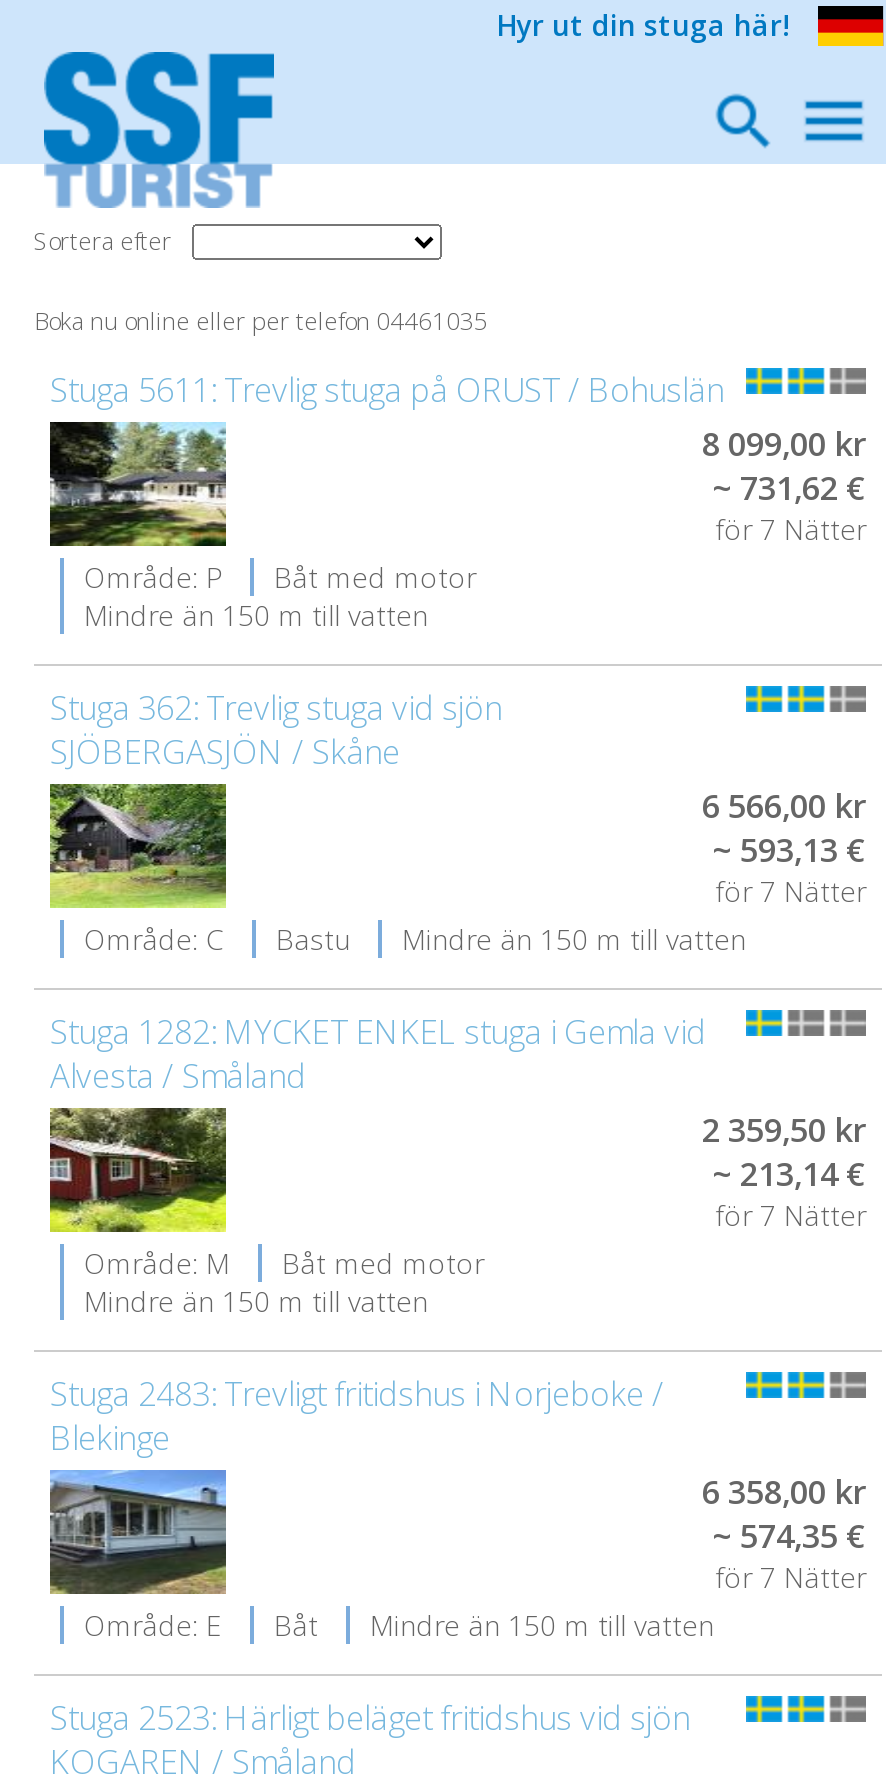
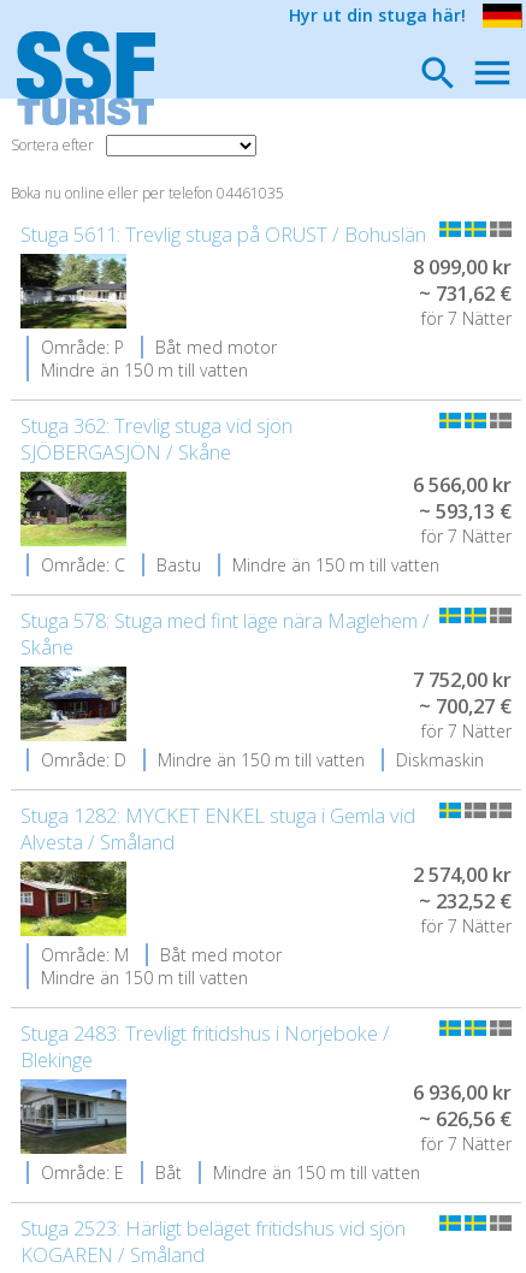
none -> [19,608,512,771] [image] | Stuga 578: Stuga med fint läge nära Maglehem / | Skåne | 7 752,00 kr | ~ 700,27 € | för 7 Nätter | Område: D | Mindre än 150 m till vatten | Diskmaskin
[702,1108,866,1152] 2 359,50 kr -> [413,862,512,888] 2 574,00 kr
[712,1152,866,1196] ~ 213,14 € -> [419,888,512,914] ~ 232,52 €
[702,1470,866,1514] 6 358,00 kr -> [413,1079,512,1106] 6 936,00 kr
[712,1514,866,1558] ~ 574,35 € -> [419,1106,512,1132] ~ 626,56 €

